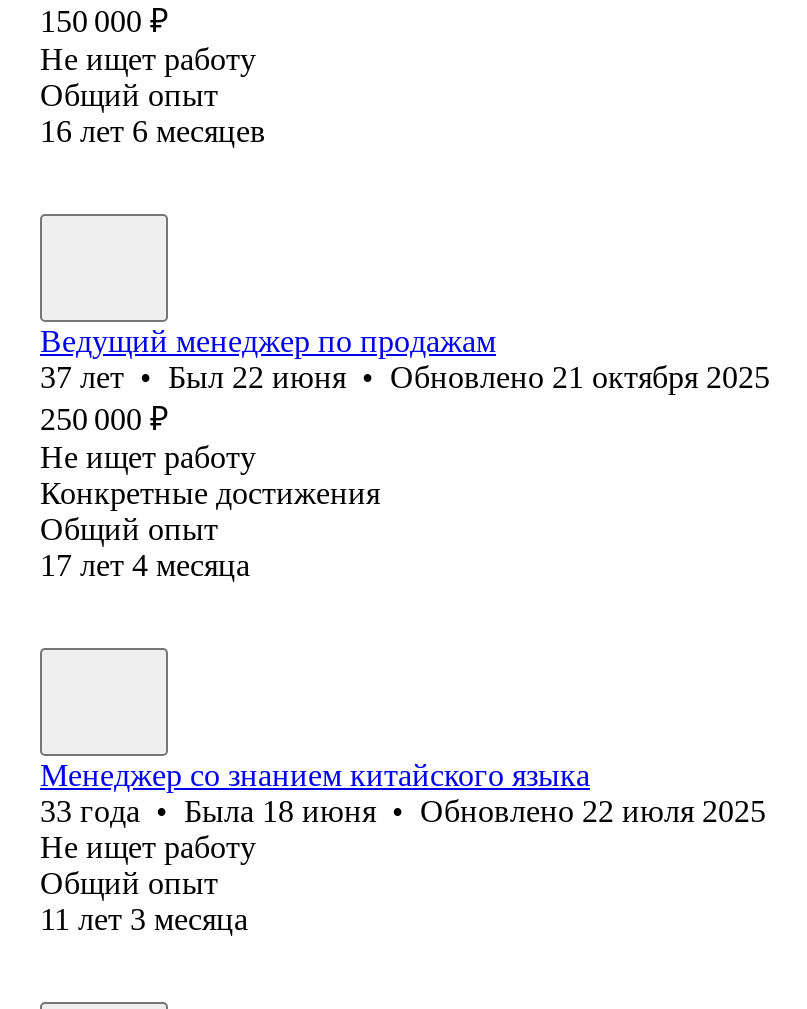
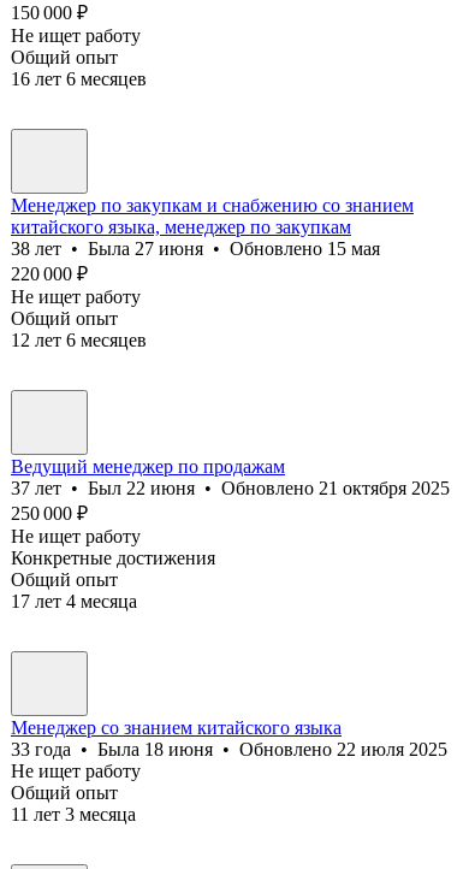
none -> [11,195,414,350] Менеджер по закупкам и снабжению со знанием | китайского языка, менеджер по закупкам | 38 лет • Была 27 июня • Обновлено 15 мая | 220 000 ₽ | Не ищет работу | Общий опыт | 12 лет 6 месяцев

